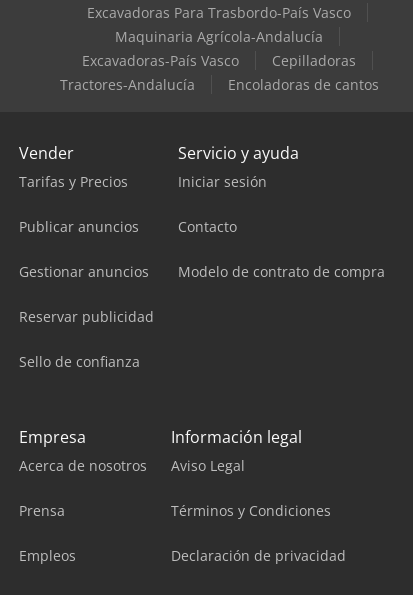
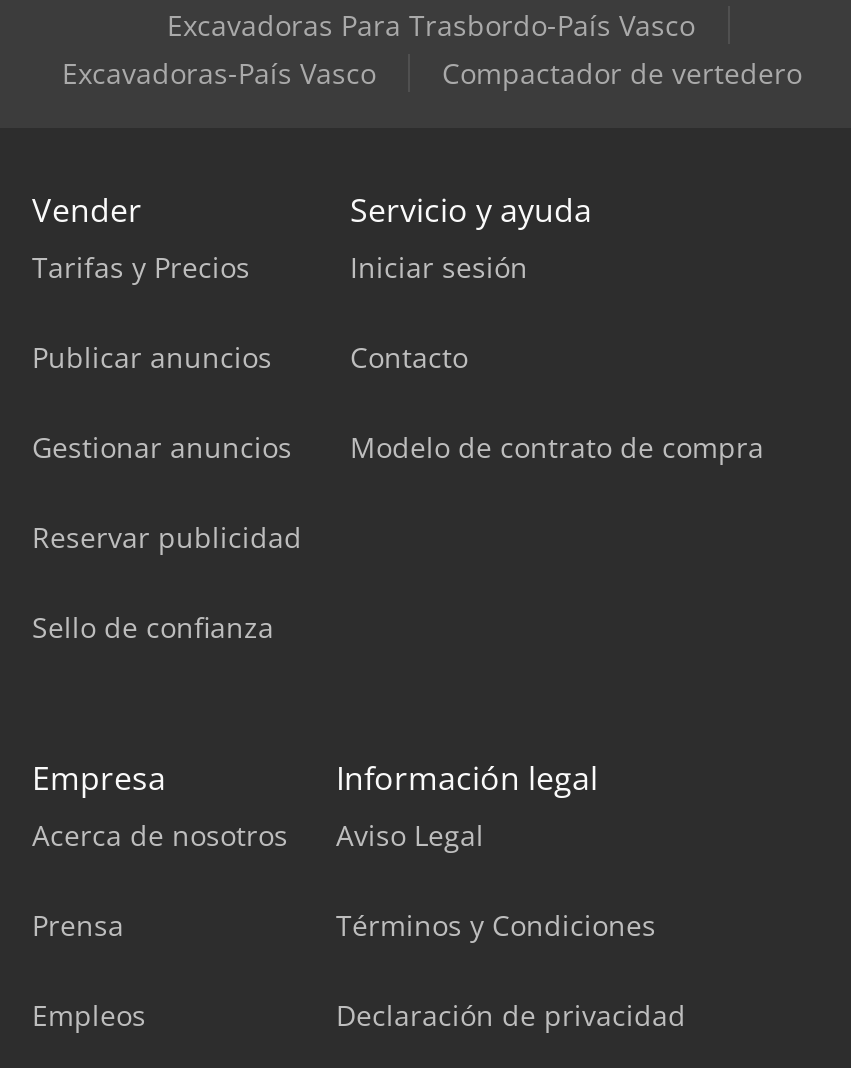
[114,27,322,46] Maquinaria Agrícola-Andalucía -> none
[59,51,378,94] Cepilladoras | Tractores-Andalucía | Encoladoras de cantos -> [442,53,802,91] Compactador de vertedero

